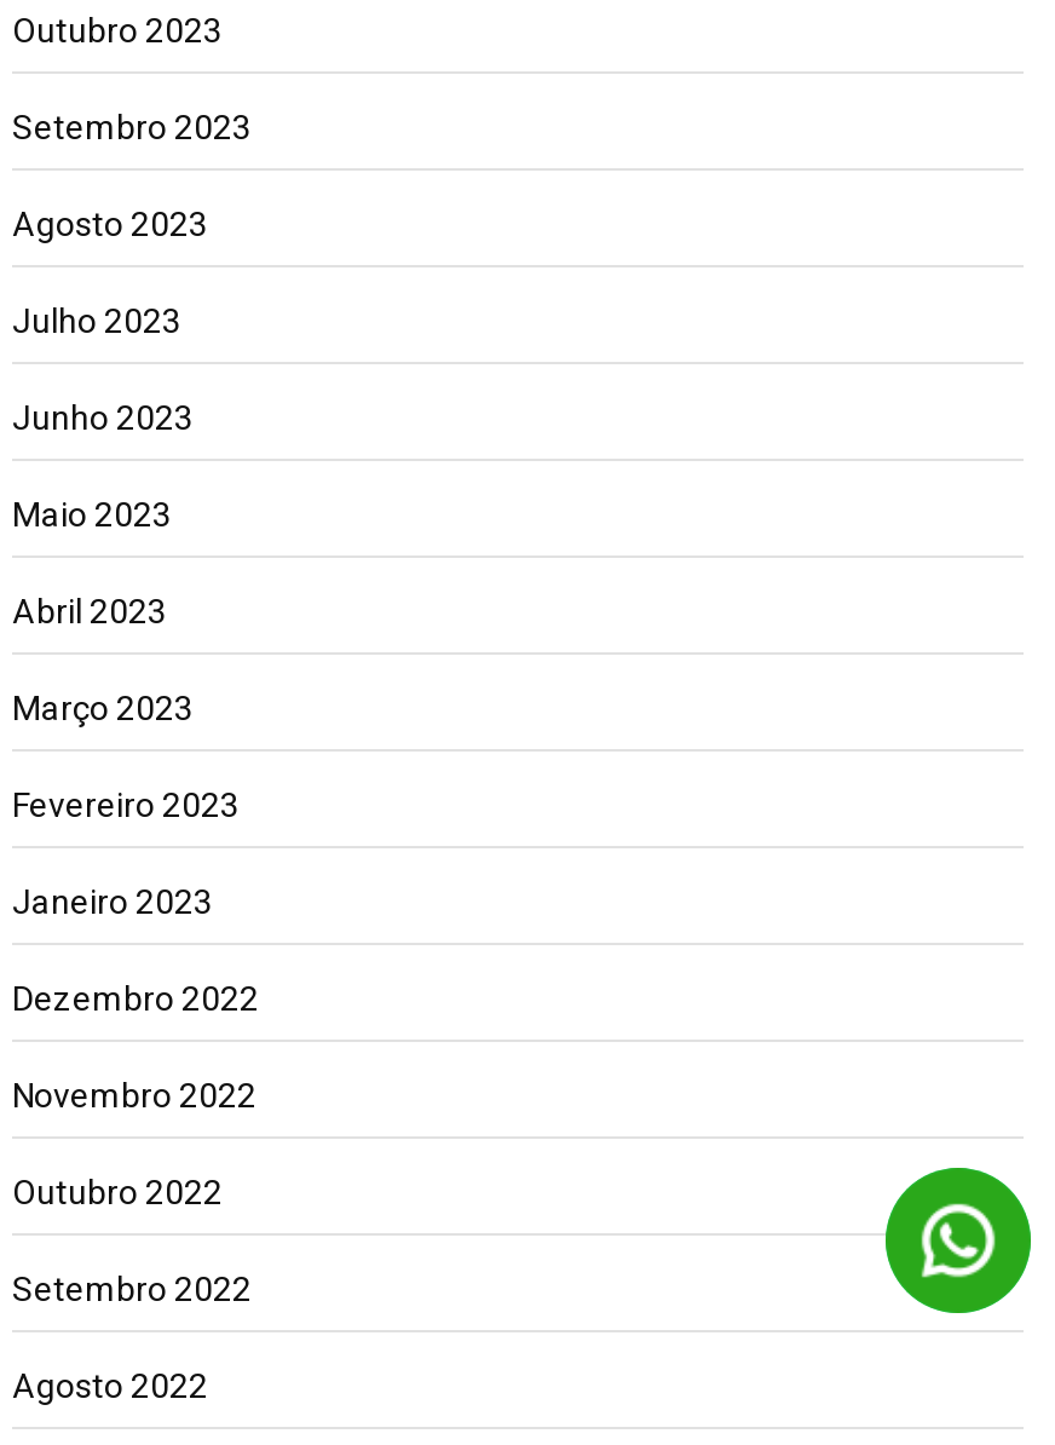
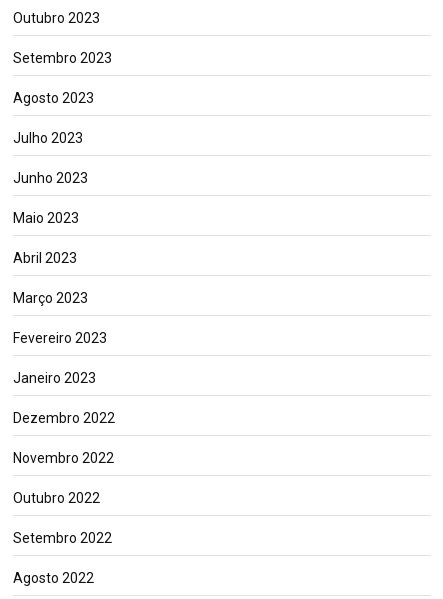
[883,1165,1033,1316] [image] -> none

